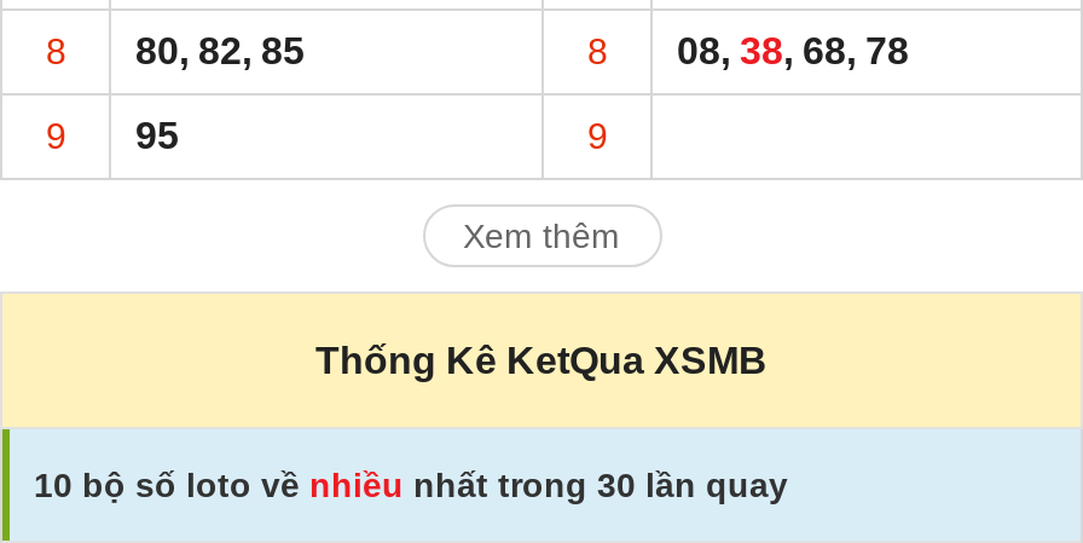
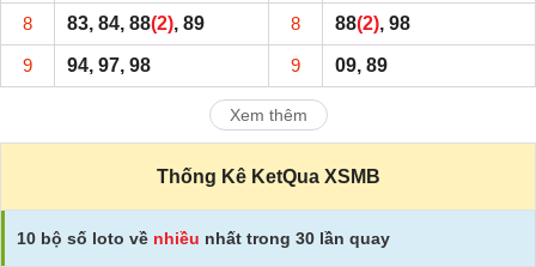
[46,30,305,71] 8 80, 82, 85 -> [23,13,205,34] 8 83, 84, 88(2), 89
[587,30,909,71] 8 08, 38, 68, 78 -> [291,13,410,34] 8 88 (2), 98
[46,115,179,156] 9 95 -> [23,55,151,75] 9 94, 97, 98
none -> [335,55,388,75] 09, 89

